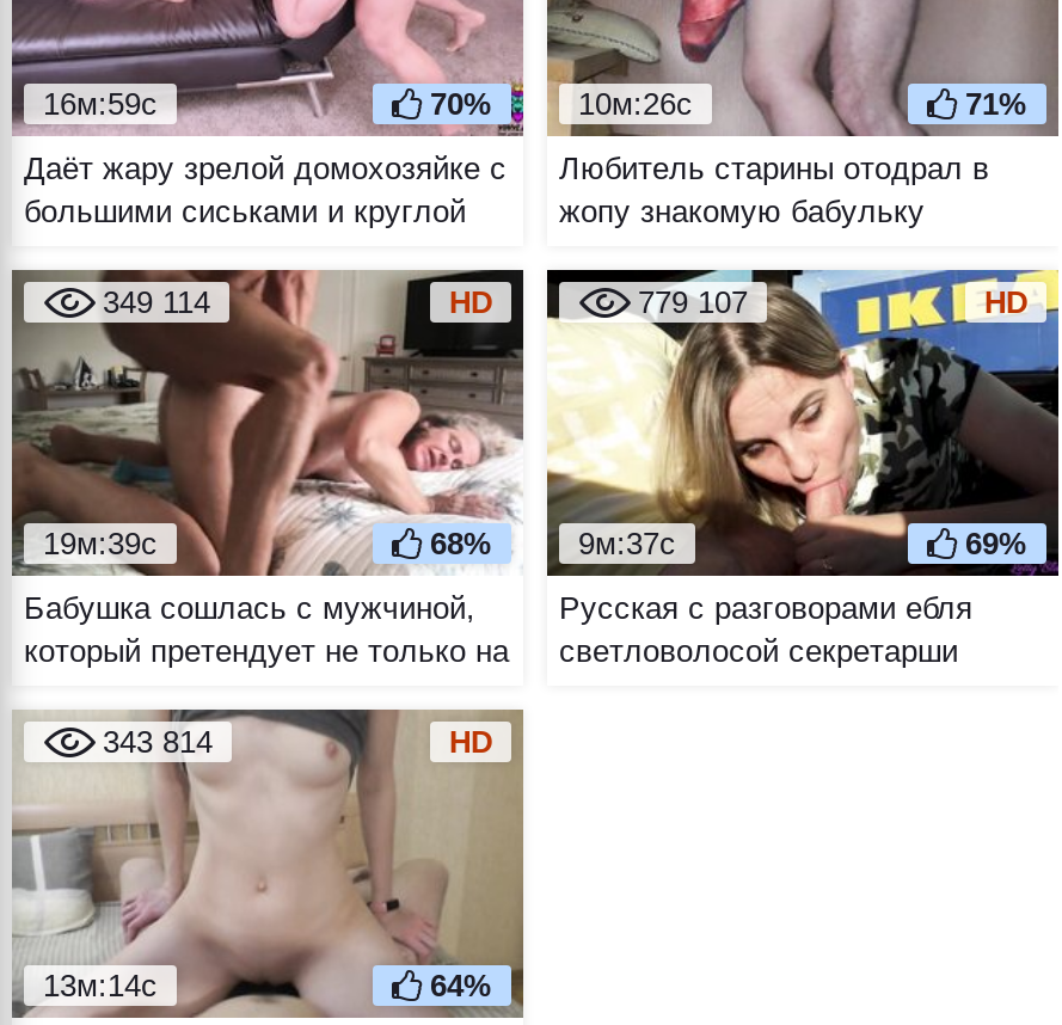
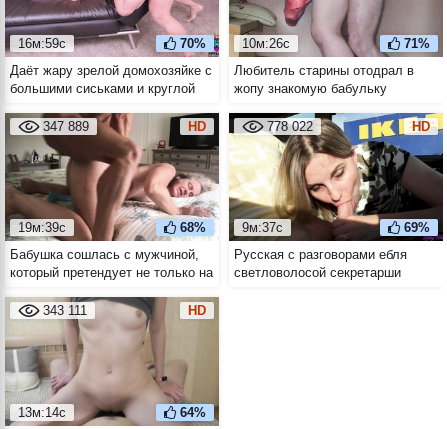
[103,284,210,320] 349 114 -> [43,119,89,134] 347 889
[638,284,748,320] 779 107 -> [267,119,313,134] 778 022
[103,725,213,761] 343 814 -> [43,303,87,318] 343 111

